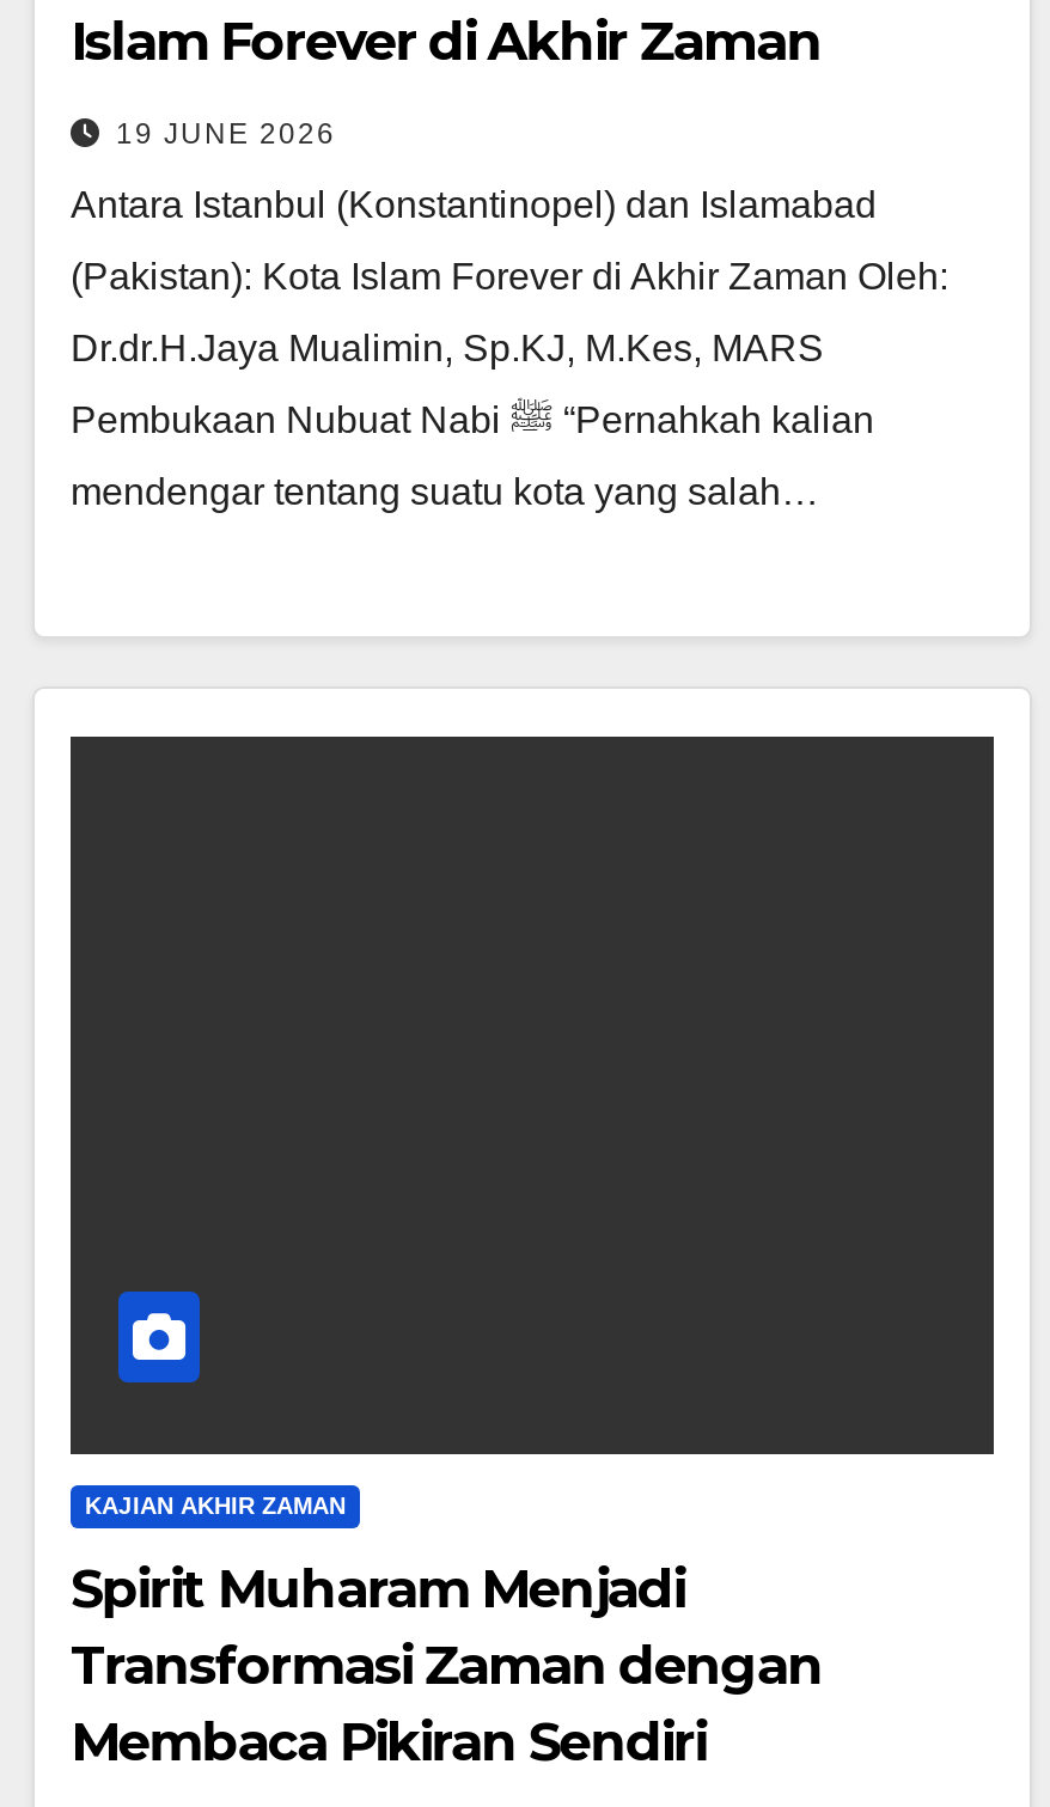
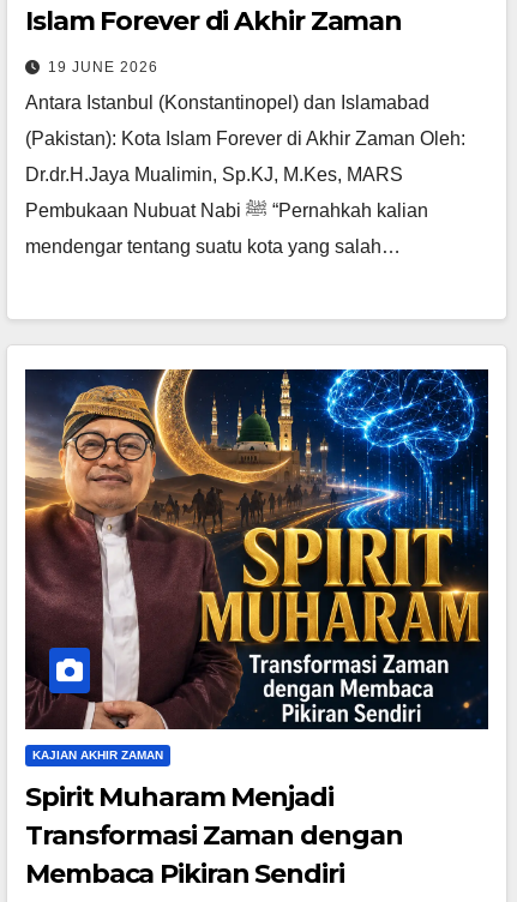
none -> [24,368,488,730] [image]

